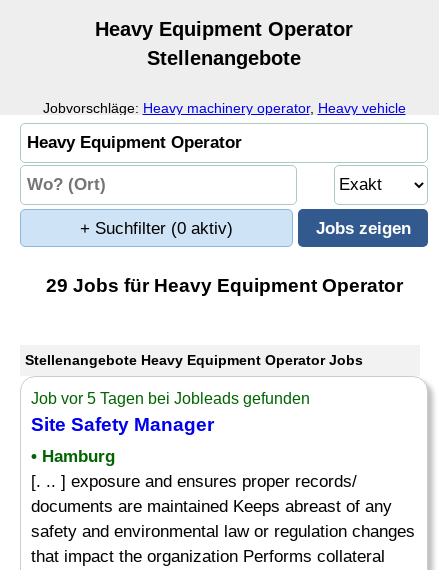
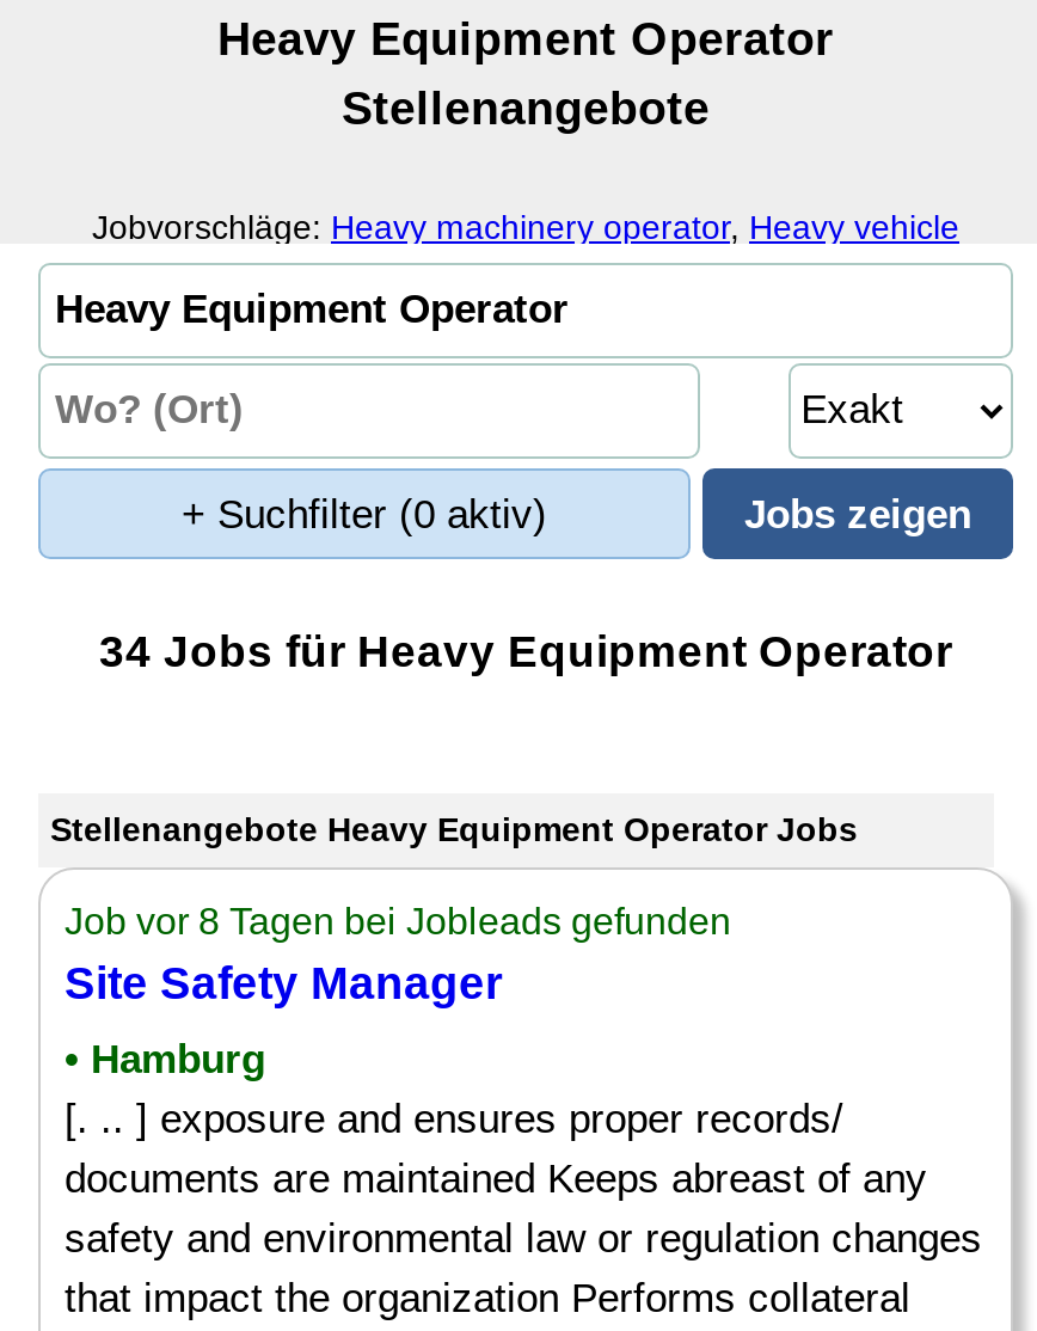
[45,275,402,296] 29 Jobs für Heavy Equipment Operator -> [99,626,952,676] 34 Jobs für Heavy Equipment Operator
[31,390,310,407] Job vor 5 Tagen bei Jobleads gefunden -> [65,901,731,941] Job vor 8 Tagen bei Jobleads gefunden

